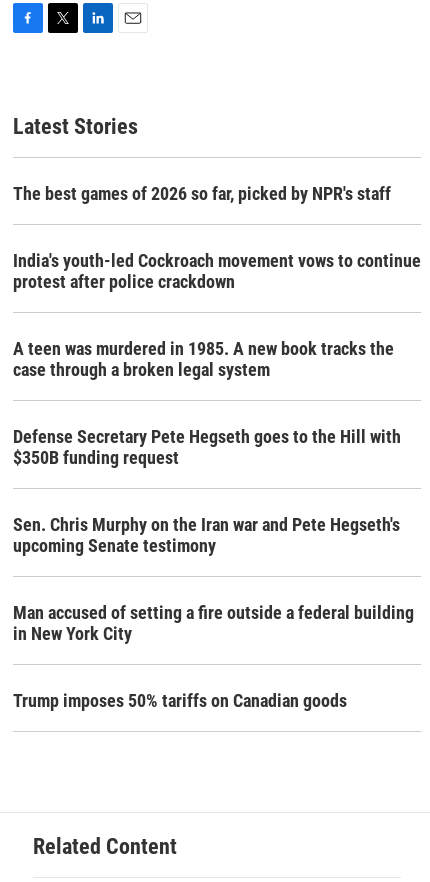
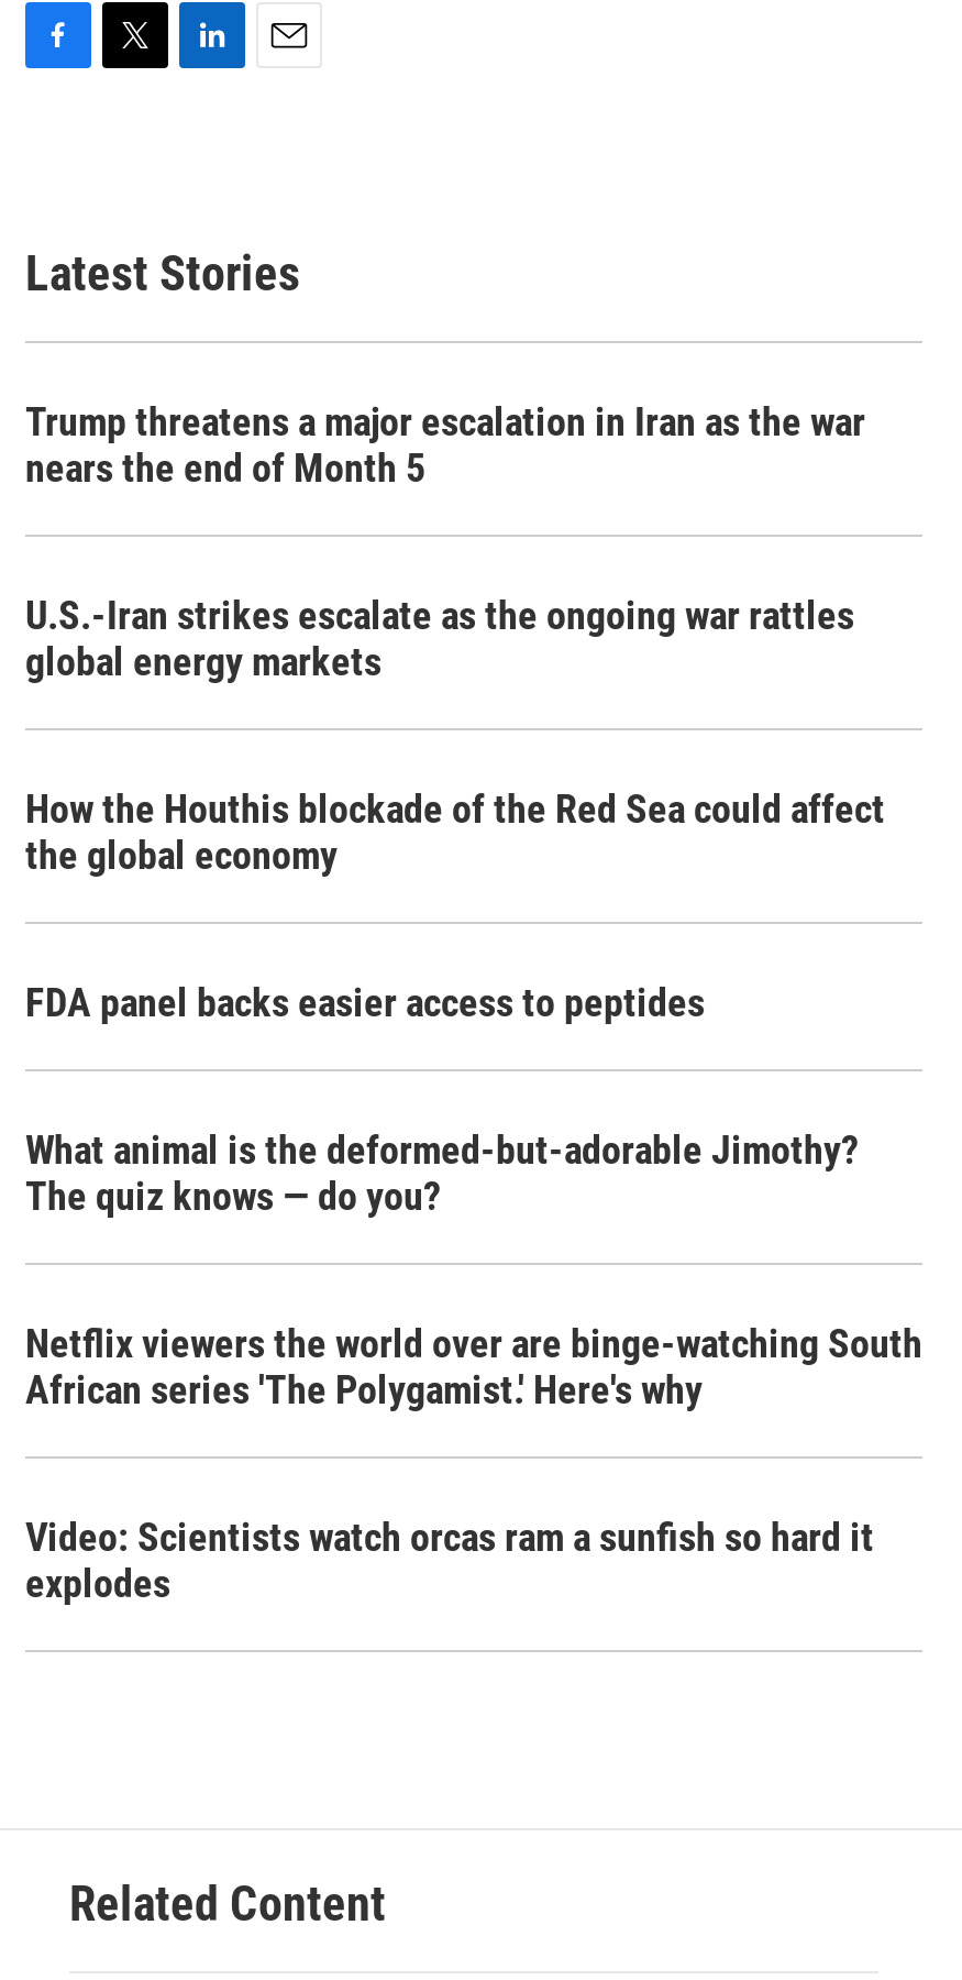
[13,183,391,204] The best games of 2026 so far, picked by NPR's staff -> [25,399,865,492] Trump threatens a major escalation in Iran as the war | nears the end of Month 5
[13,250,421,292] India's youth-led Cockroach movement vows to continue | protest after police crackdown -> [25,593,854,685] U.S.-Iran strikes escalate as the ongoing war rattles | global energy markets
[13,338,394,380] A teen was murdered in 1985. A new book tracks the | case through a broken legal system -> [25,787,885,879] How the Houthis blockade of the Red Sea could affect | the global economy
[13,426,401,468] Defense Secretary Pete Hegseth goes to the Hill with | $350B funding request -> [25,980,705,1026] FDA panel backs easier access to peptides
[13,514,400,556] Sen. Chris Murphy on the Iran war and Pete Hegseth's | upcoming Senate testimony -> [25,1127,859,1220] What animal is the deformed-but-adorable Jimothy? | The quiz knows — do you?
[13,602,414,644] Man accused of setting a fire outside a federal building | in New York City -> [25,1321,922,1414] Netflix viewers the world over are binge-watching South | African series 'The Polygamist.' Here's why
[13,690,347,711] Trump imposes 50% tariffs on Canadian goods -> [25,1515,874,1607] Video: Scientists watch orcas ram a sunfish so hard it | explodes

